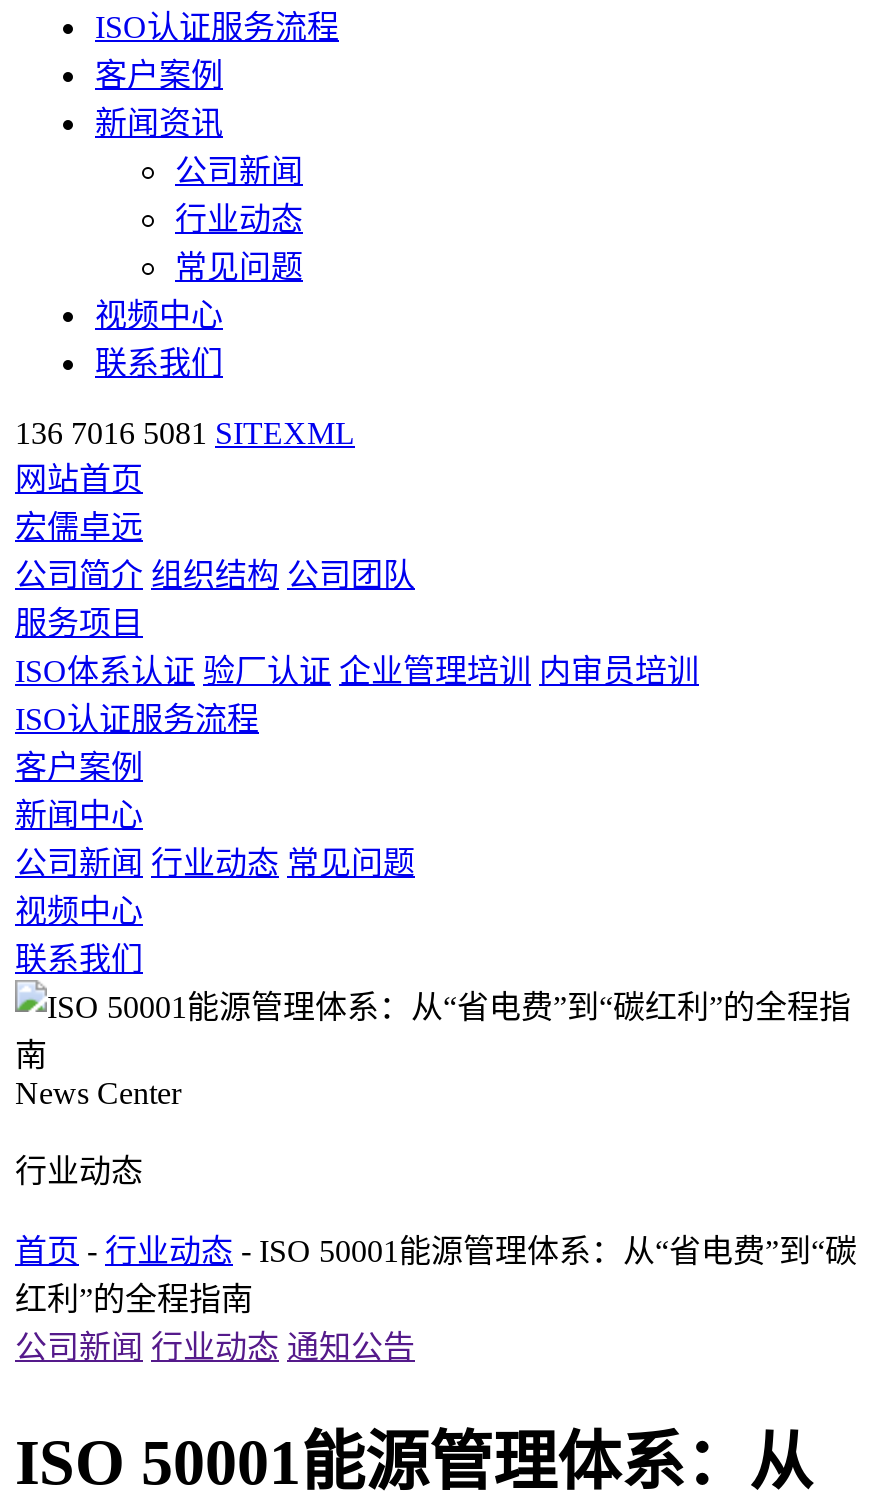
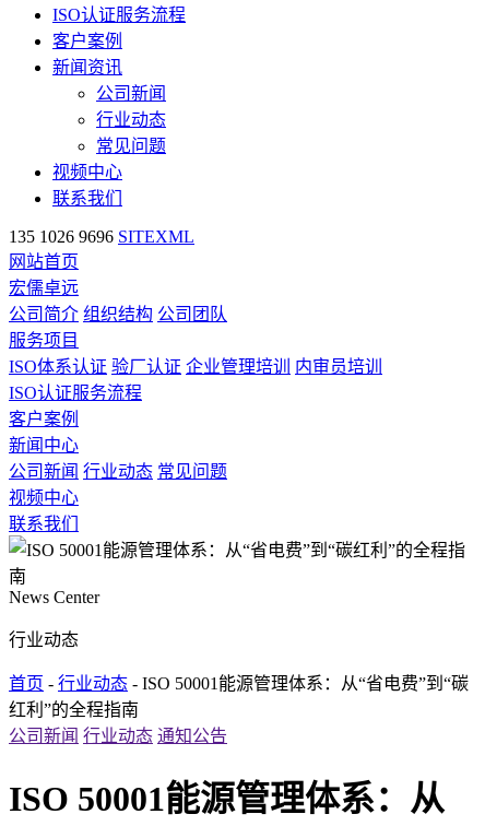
[15,416,355,450] 136 7016 5081 SITEXML -> [9,227,194,246] 135 1026 9696 SITEXML

